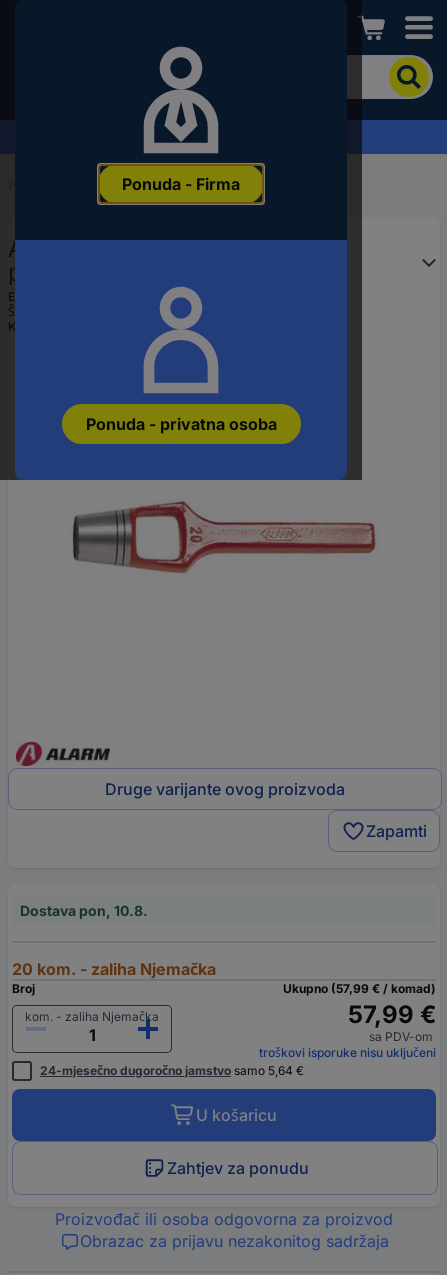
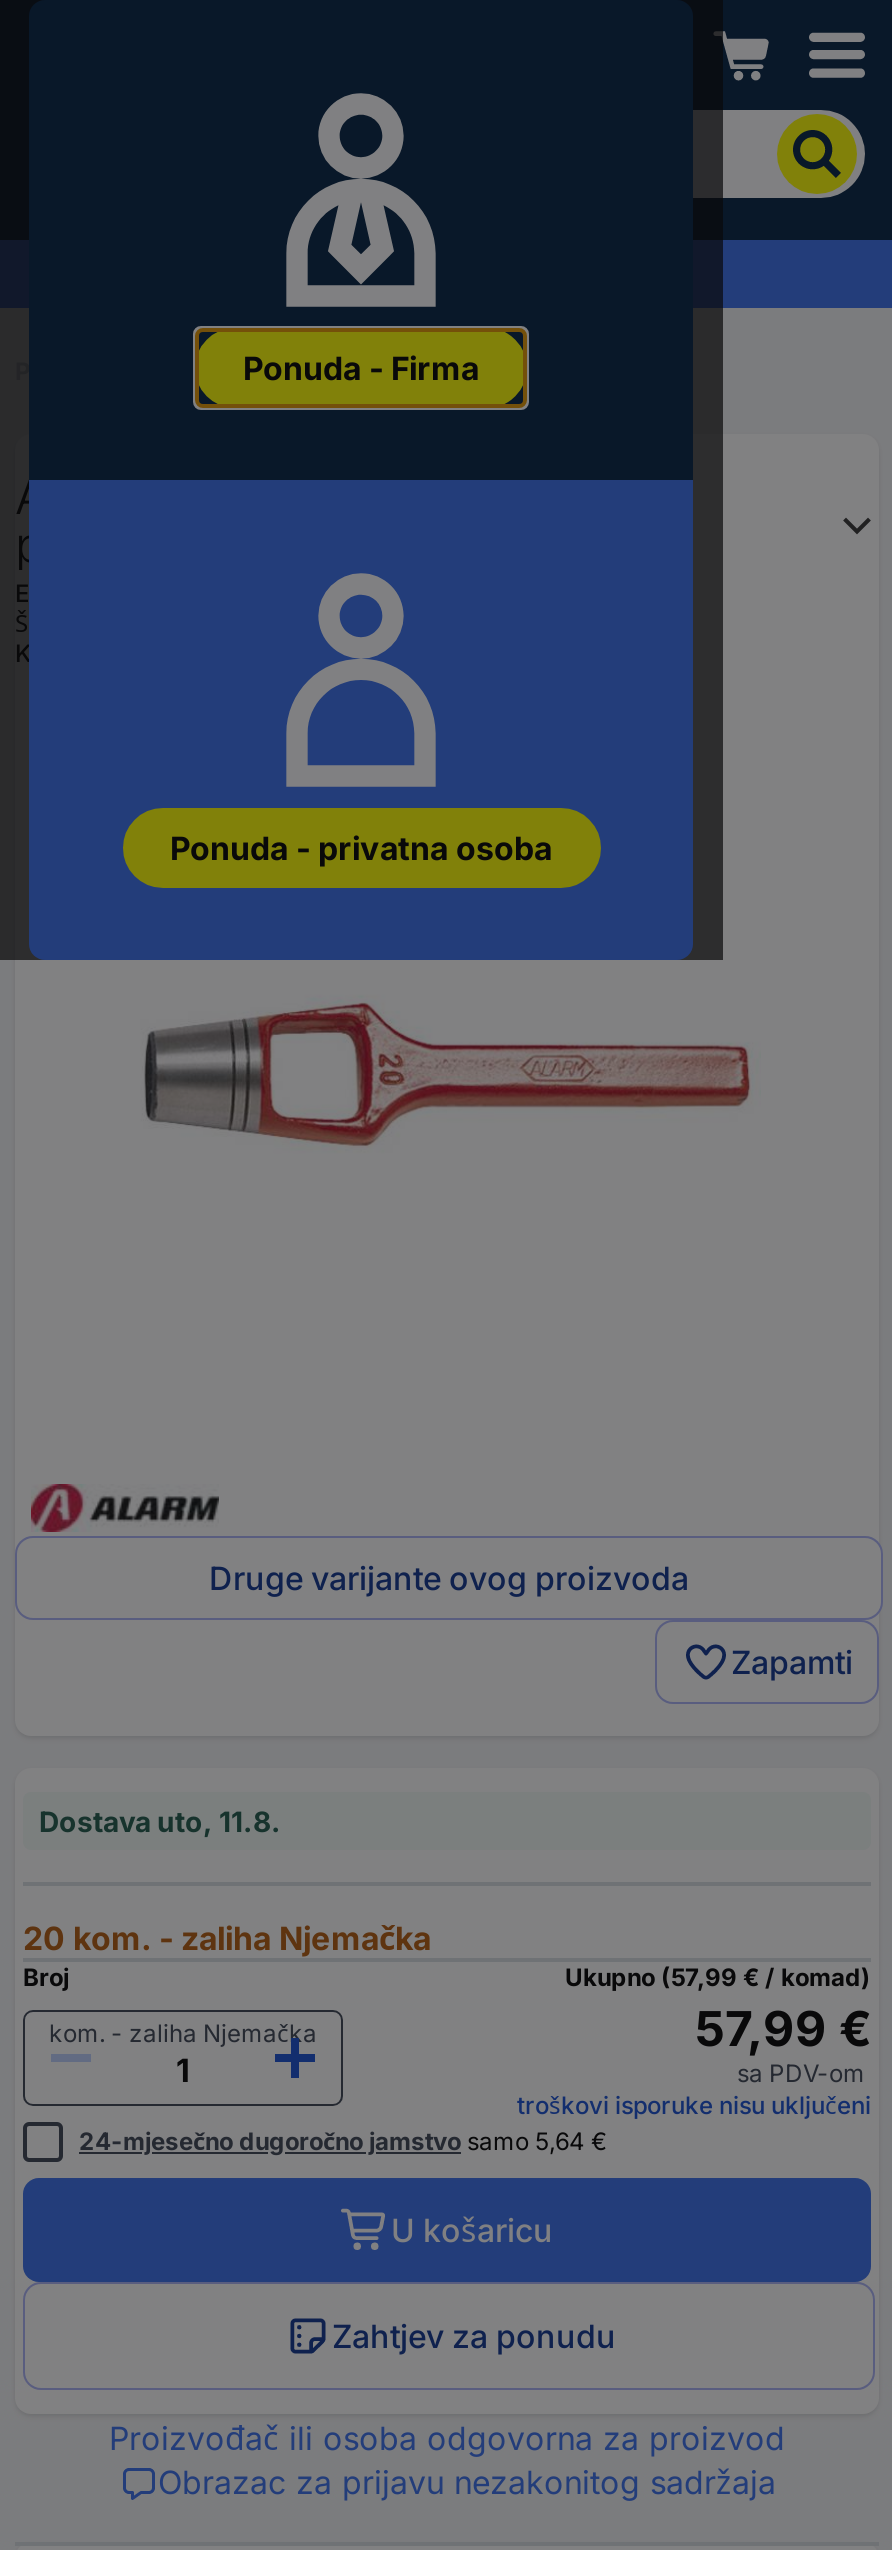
[20,902,148,919] Dostava pon, 10.8. -> [39,1805,281,1839] Dostava uto, 11.8.

